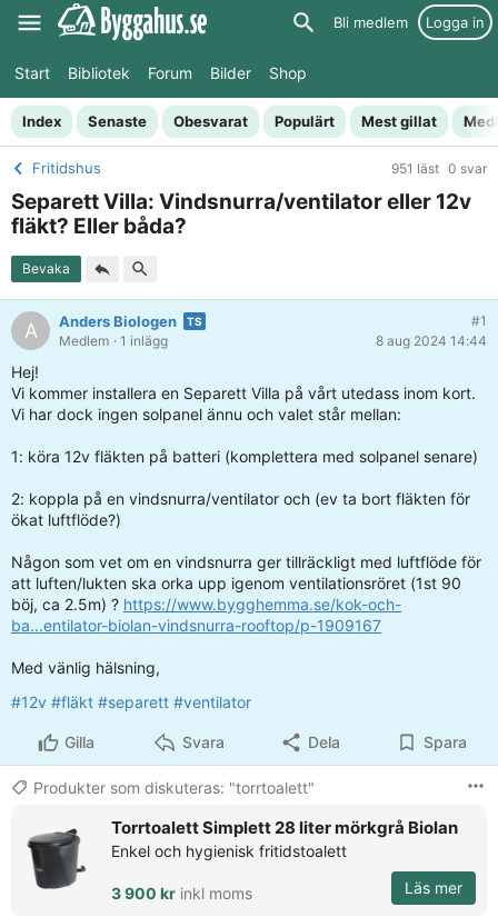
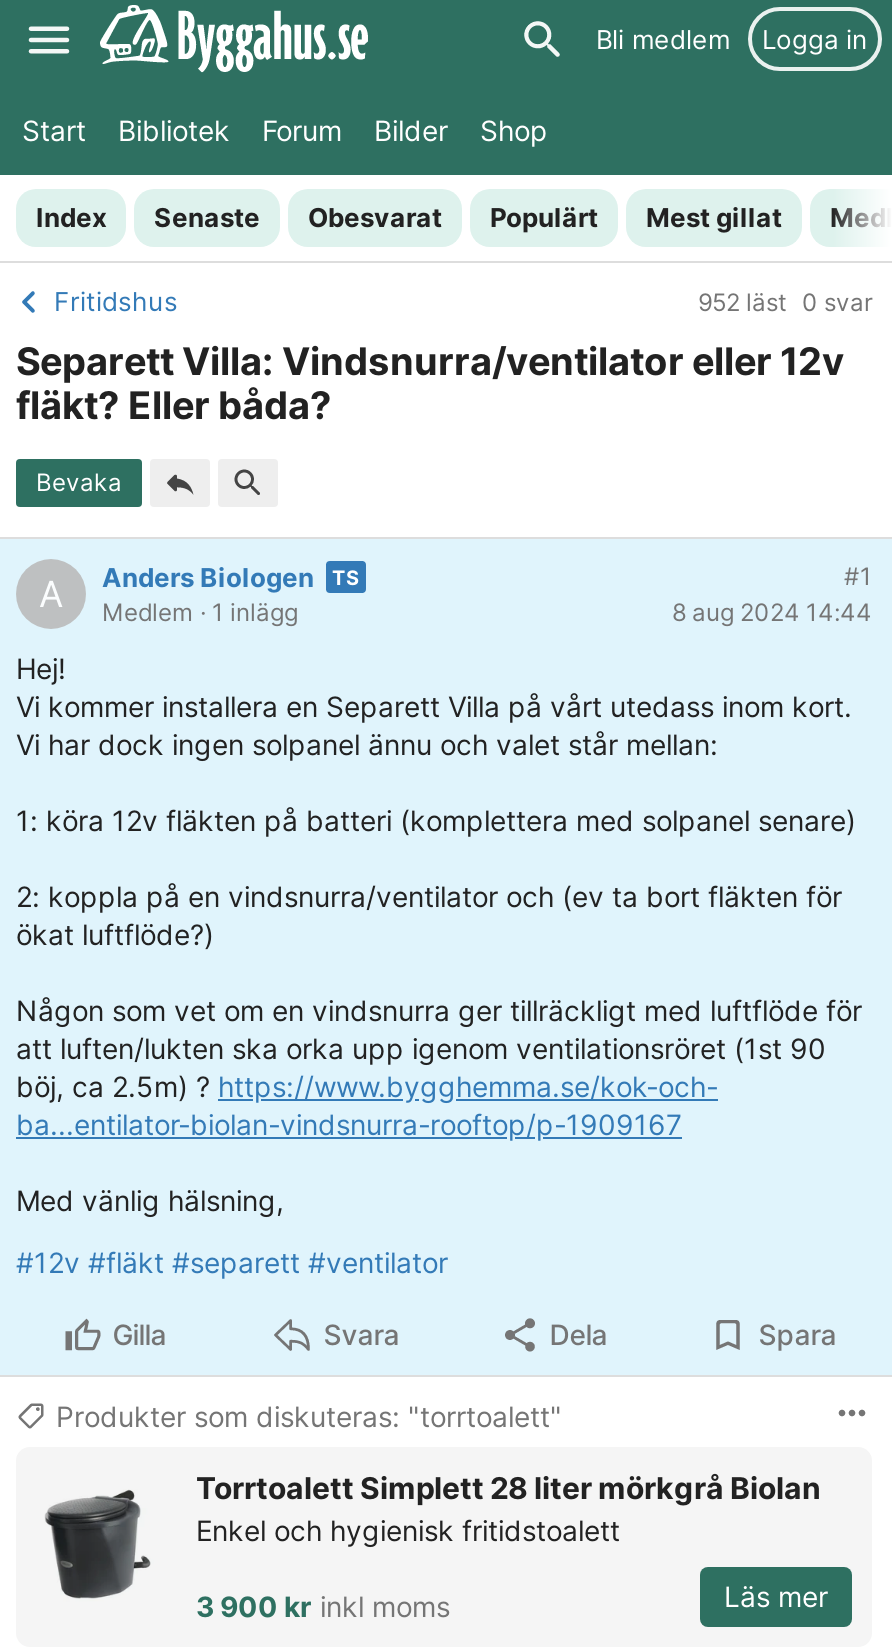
[391,160,487,176] 951 läst 0 svar -> [698,286,872,316] 952 läst 0 svar

